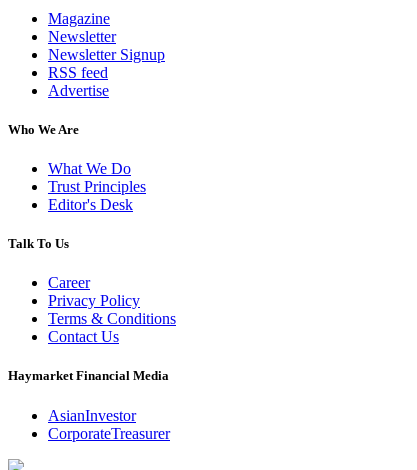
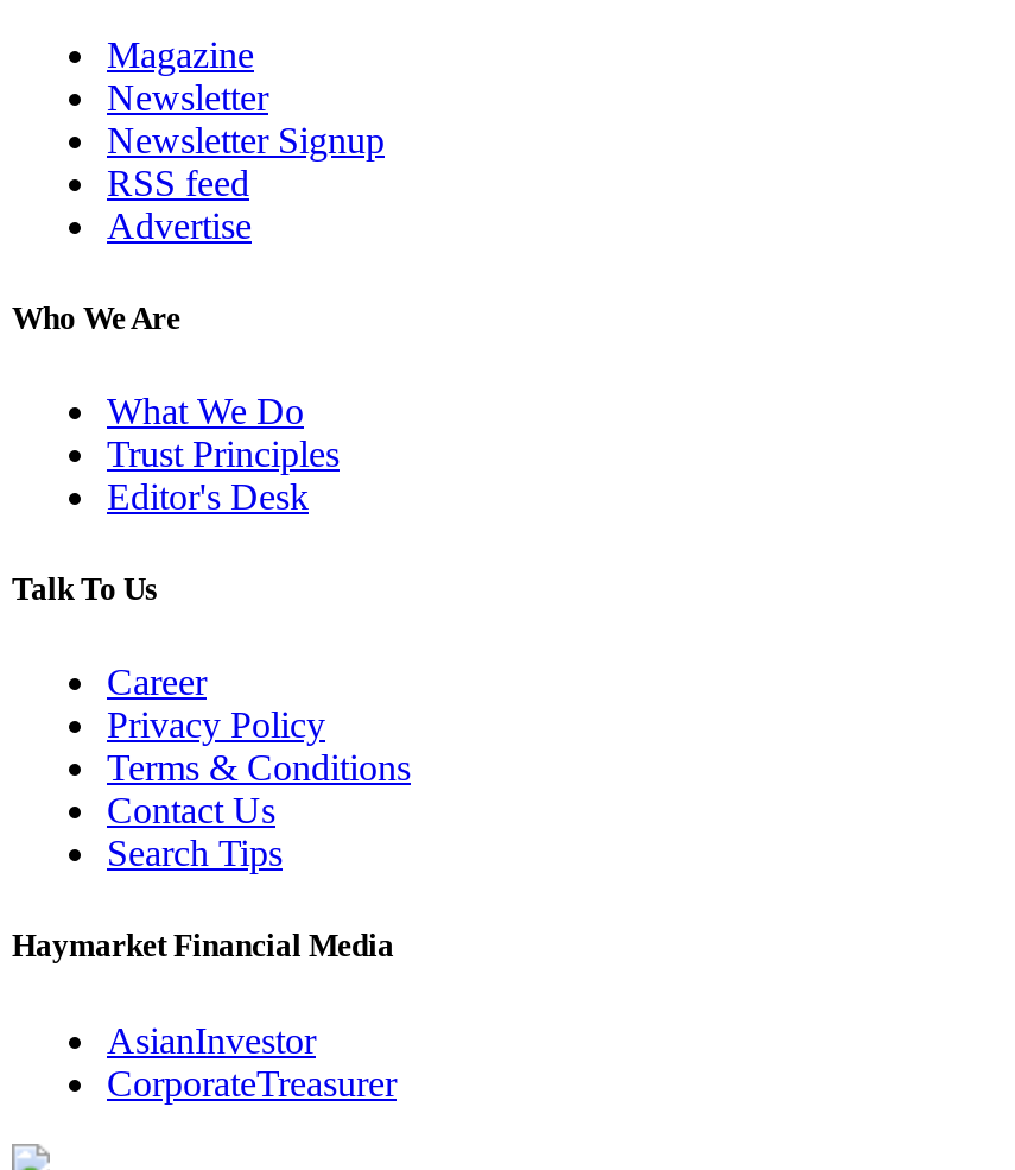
none -> [107,833,283,874] Search Tips

